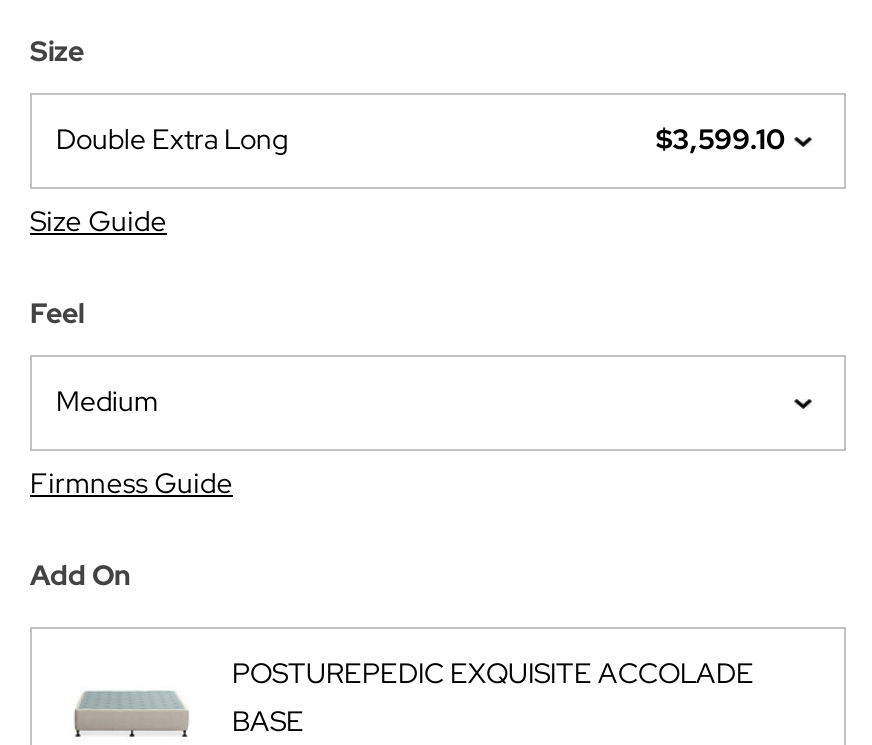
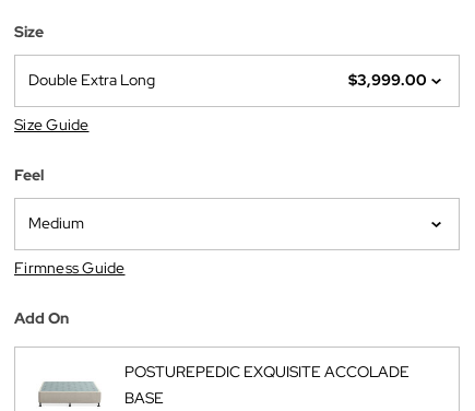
[656,122,786,158] $3,599.10 -> [348,70,427,90] $3,999.00

